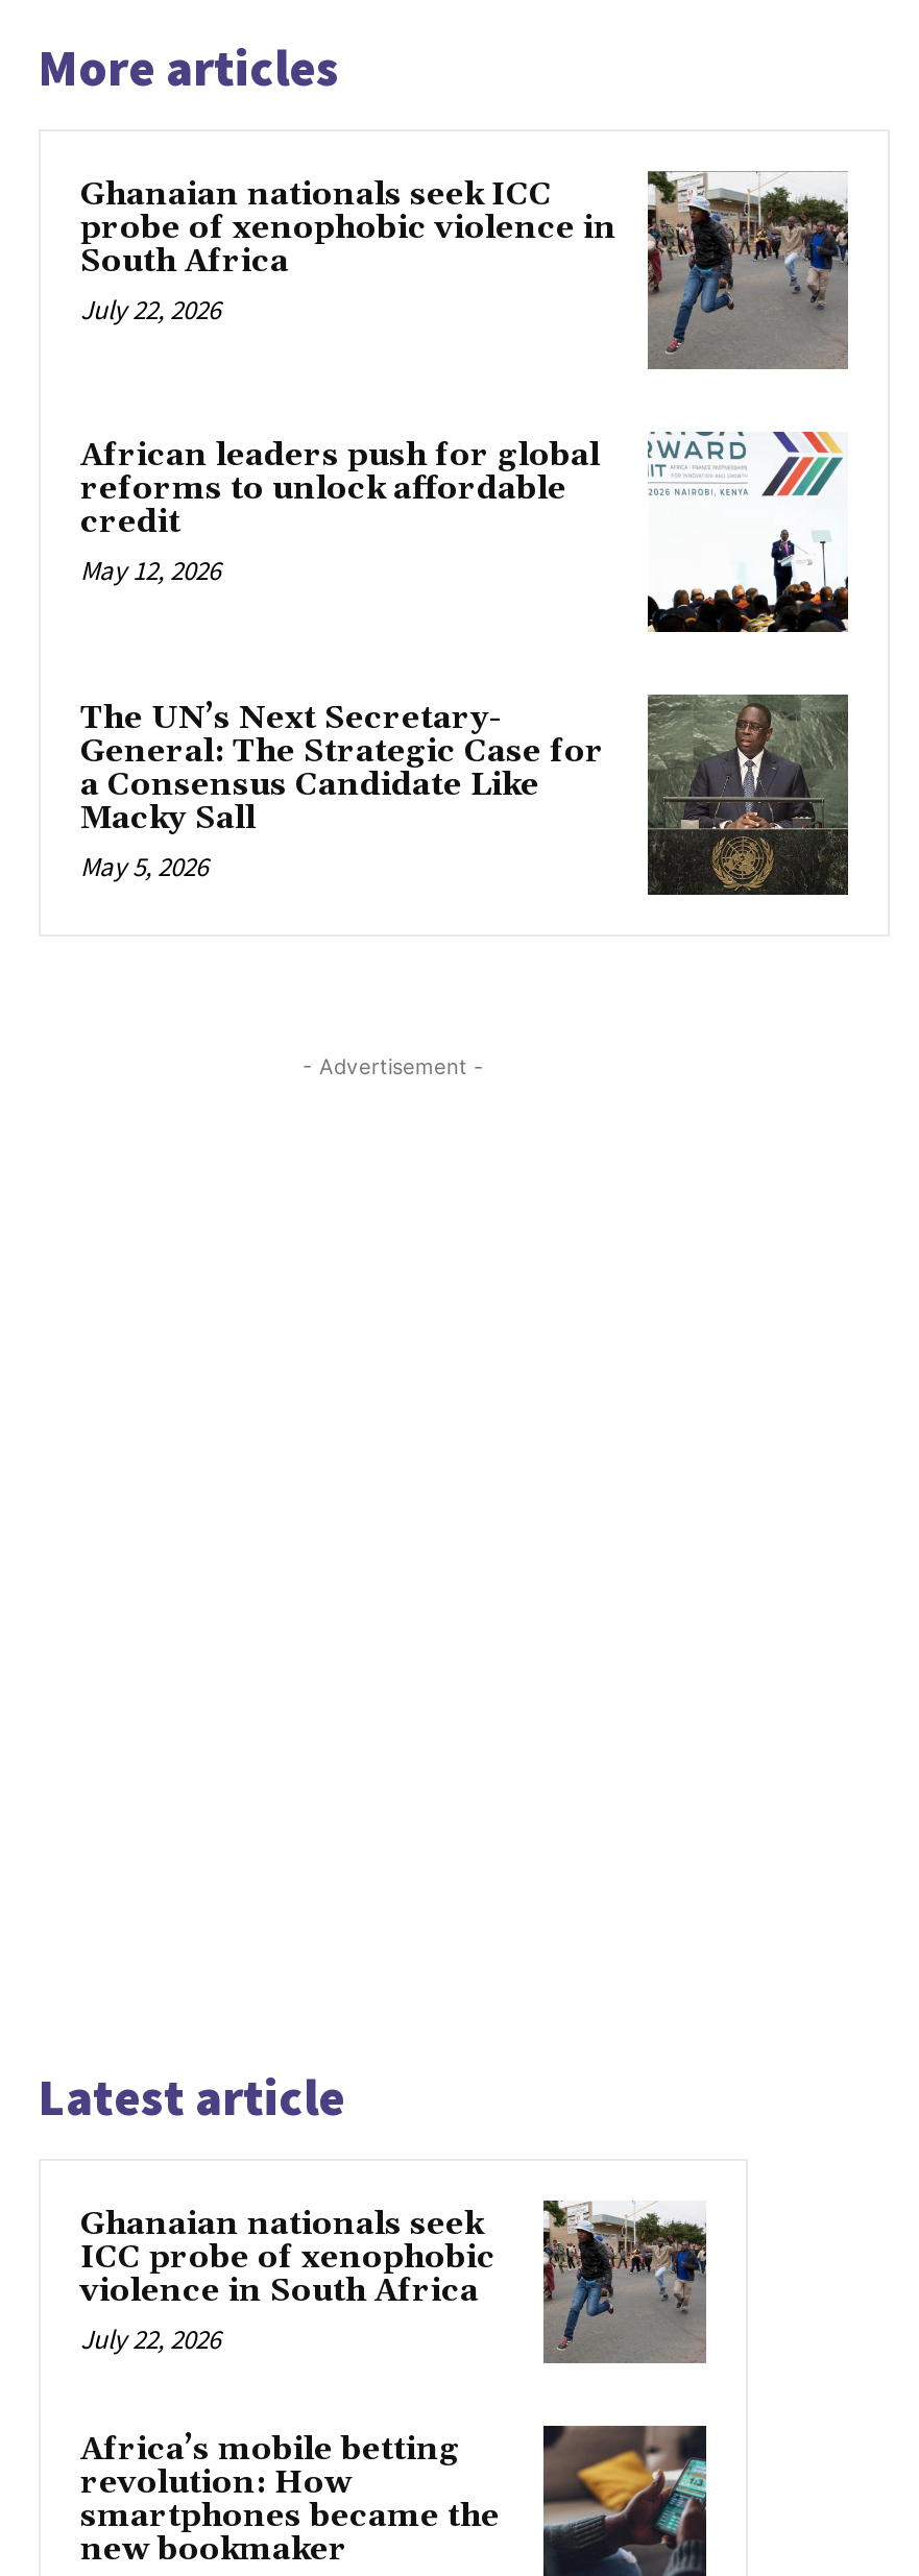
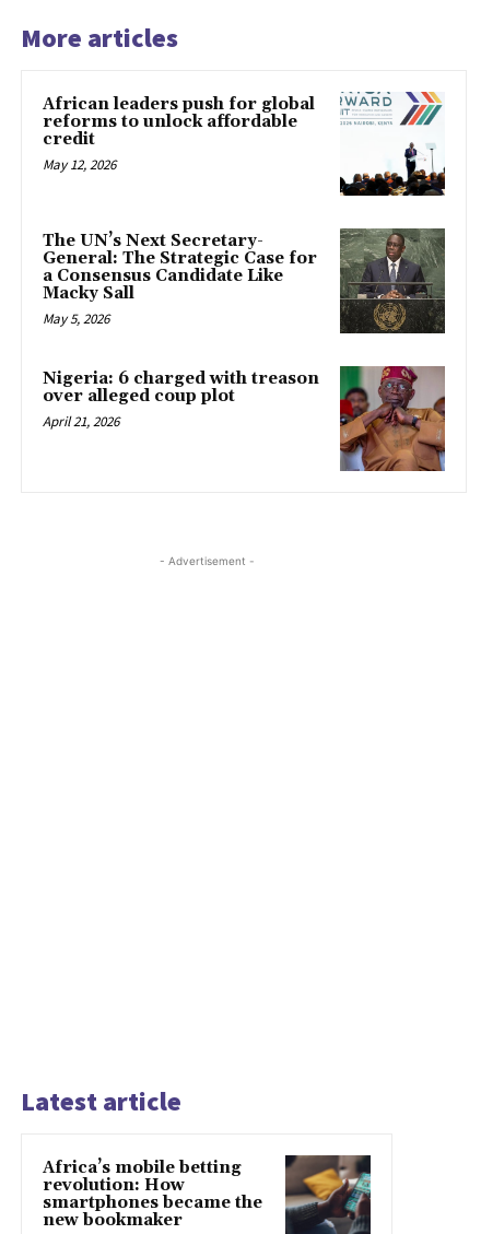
[80,169,850,371] [image] | Ghanaian nationals seek ICC | probe of xenophobic violence in | South Africa | July 22, 2026 -> none
moved [80,428,846,884] -> [43,89,444,328]: [image] | African leaders push for global | reforms to unlock affordable | ... | Macky Sall | May 5, 2026
none -> [43,365,446,472] [image] | Nigeria: 6 charged with treason | over alleged coup plot | April 21, 2026
[80,2198,708,2365] [image] | Ghanaian nationals seek | ICC probe of xenophobic | violence in South Africa | July 22, 2026 -> none

